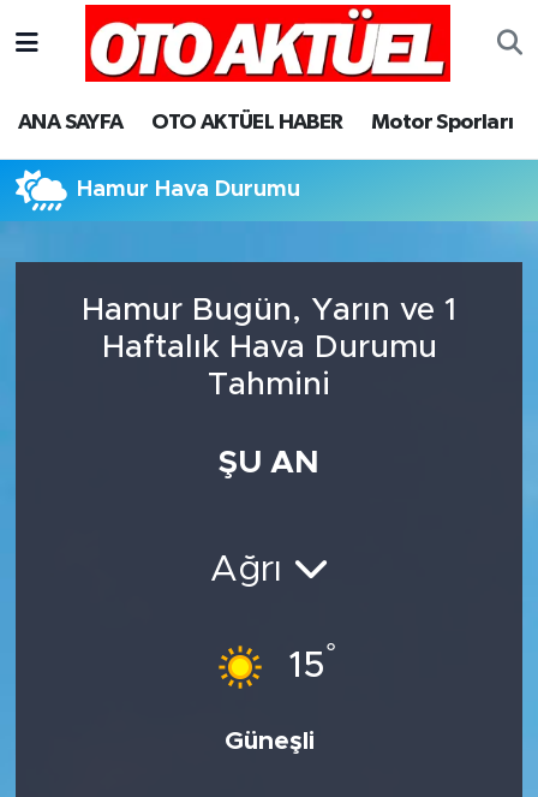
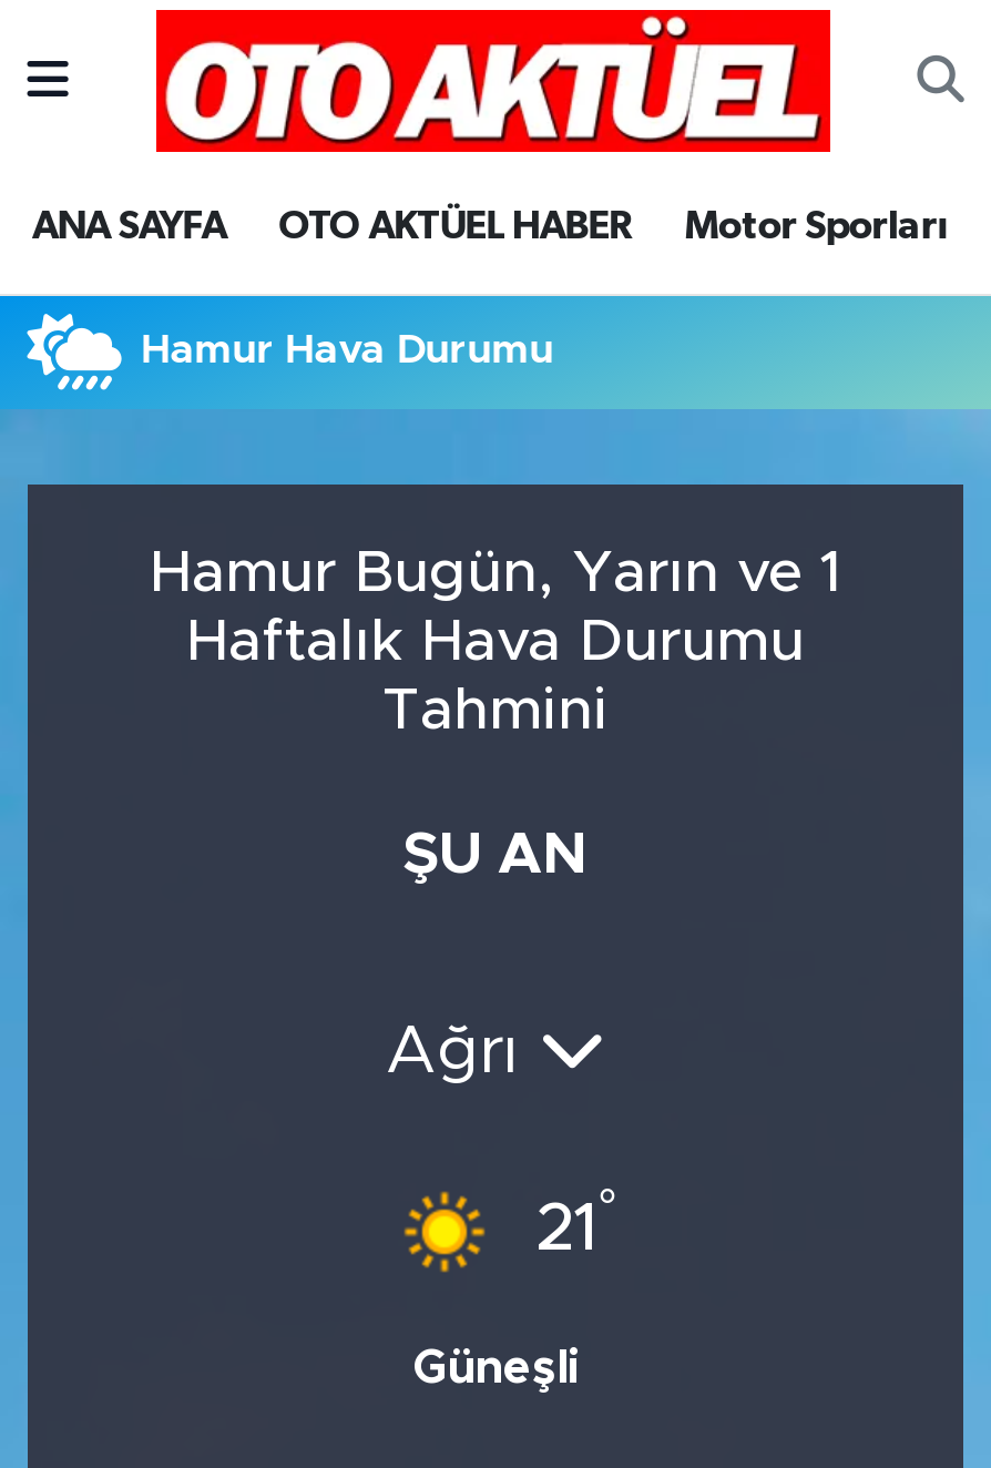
[289,641,336,684] 15° -> [535,1184,617,1262] 21°

